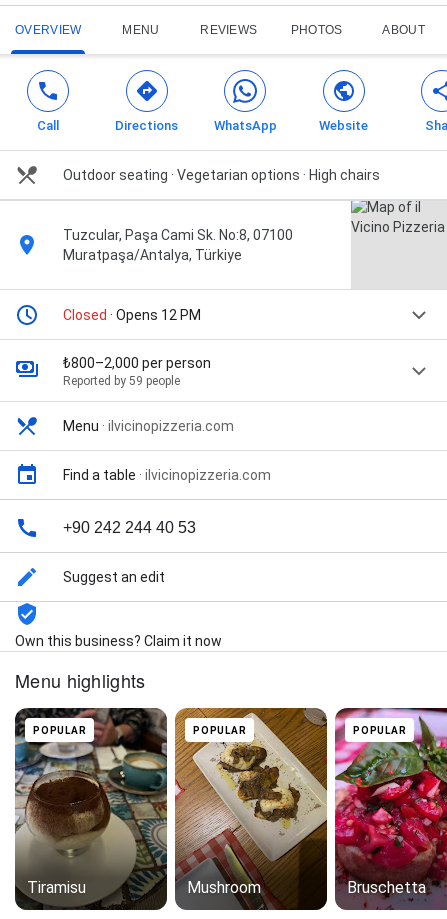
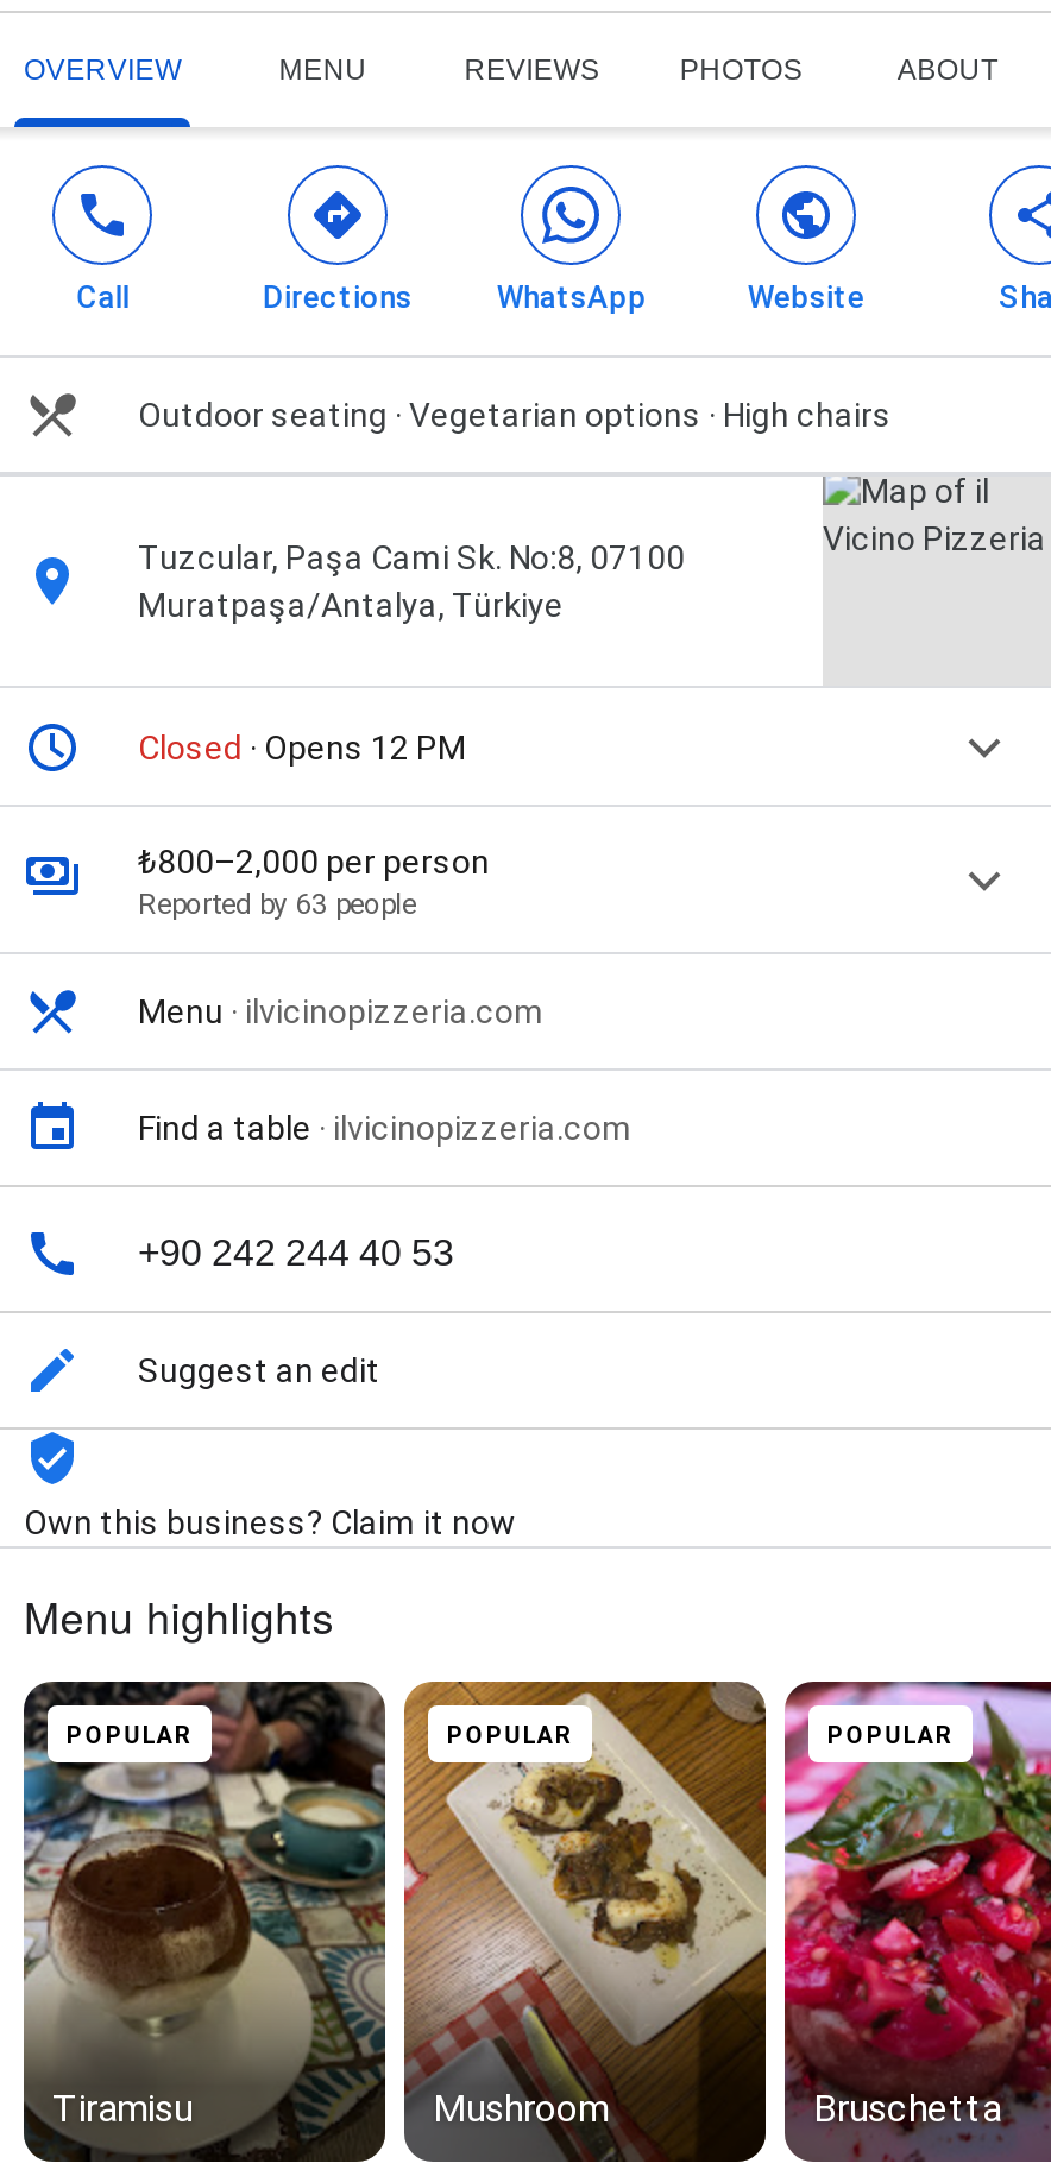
[63,374,180,388] Reported by 59 people -> [138,888,416,922] Reported by 63 people

